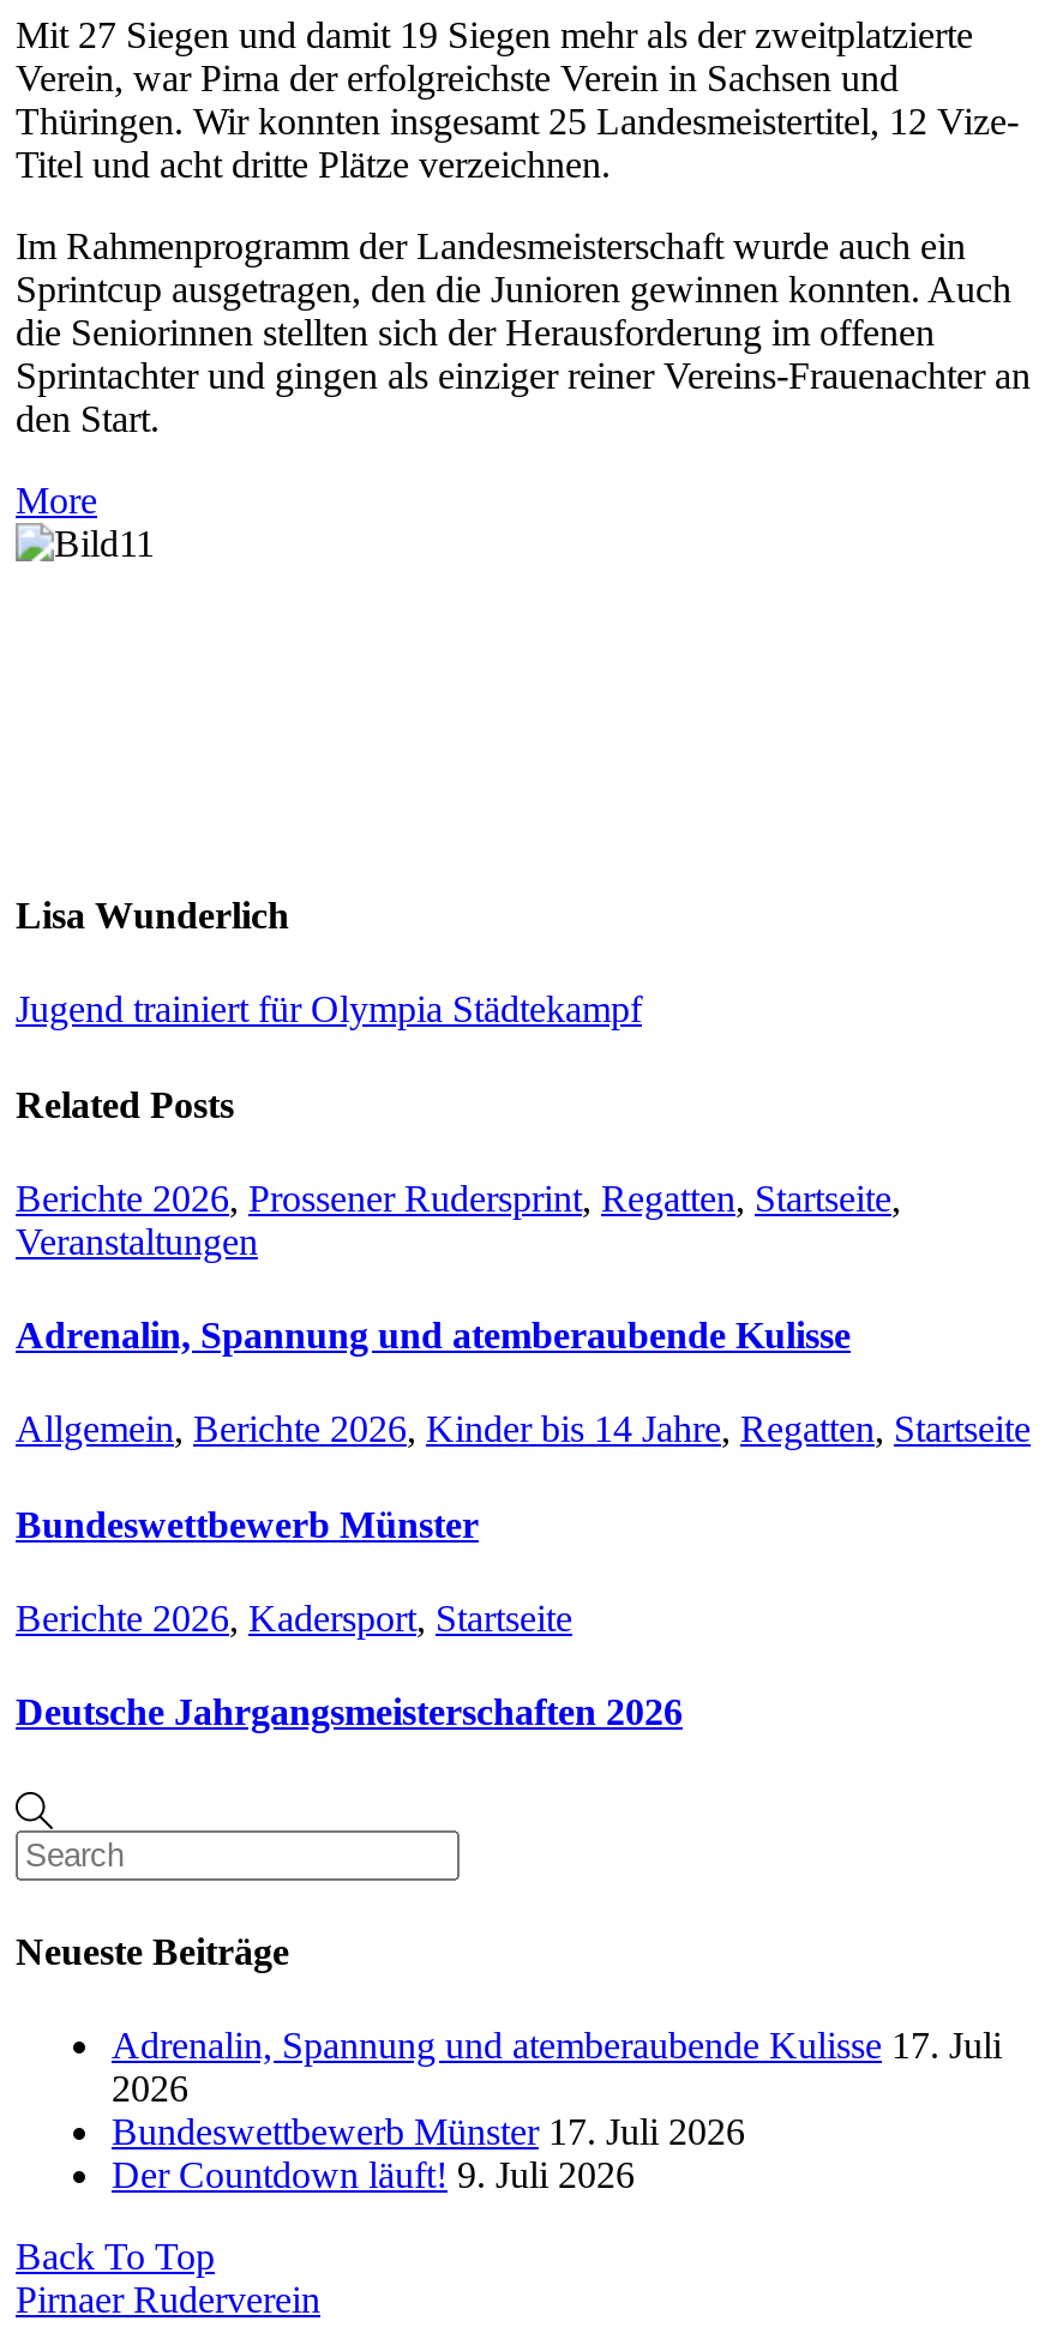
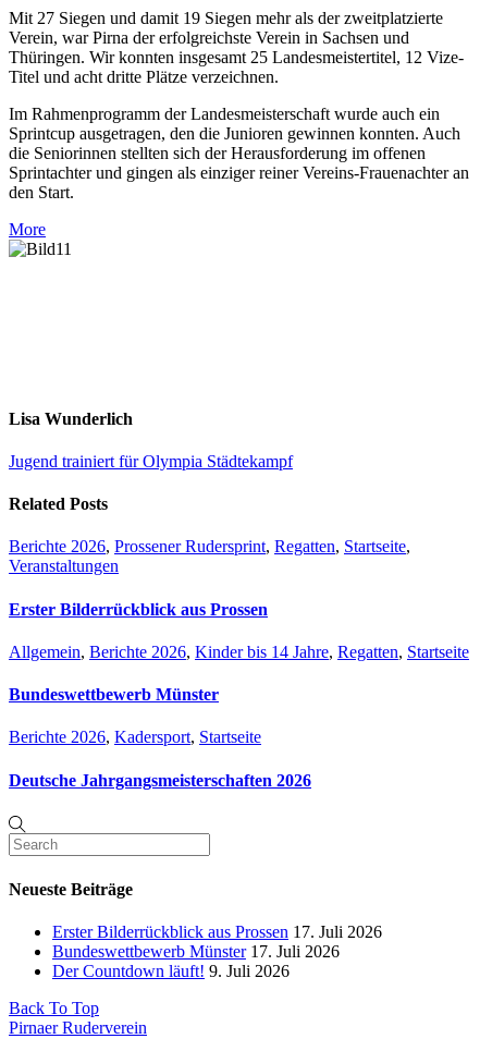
[16,1315,851,1356] Adrenalin, Spannung und atemberaubende Kulisse -> [9,600,268,618] Erster Bilderrückblick aus Prossen
[112,2025,1002,2109] Adrenalin, Spannung und atemberaubende Kulisse 17. Juli | 2026 -> [52,922,382,941] Erster Bilderrückblick aus Prossen 17. Juli 2026

